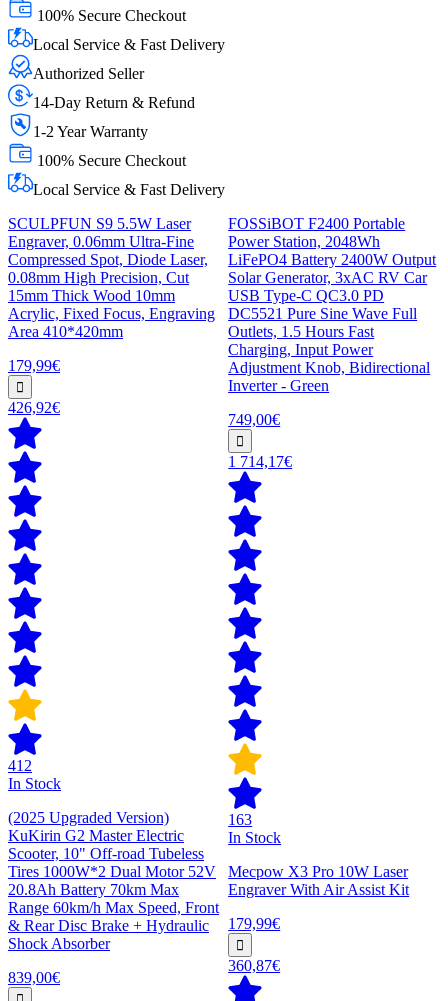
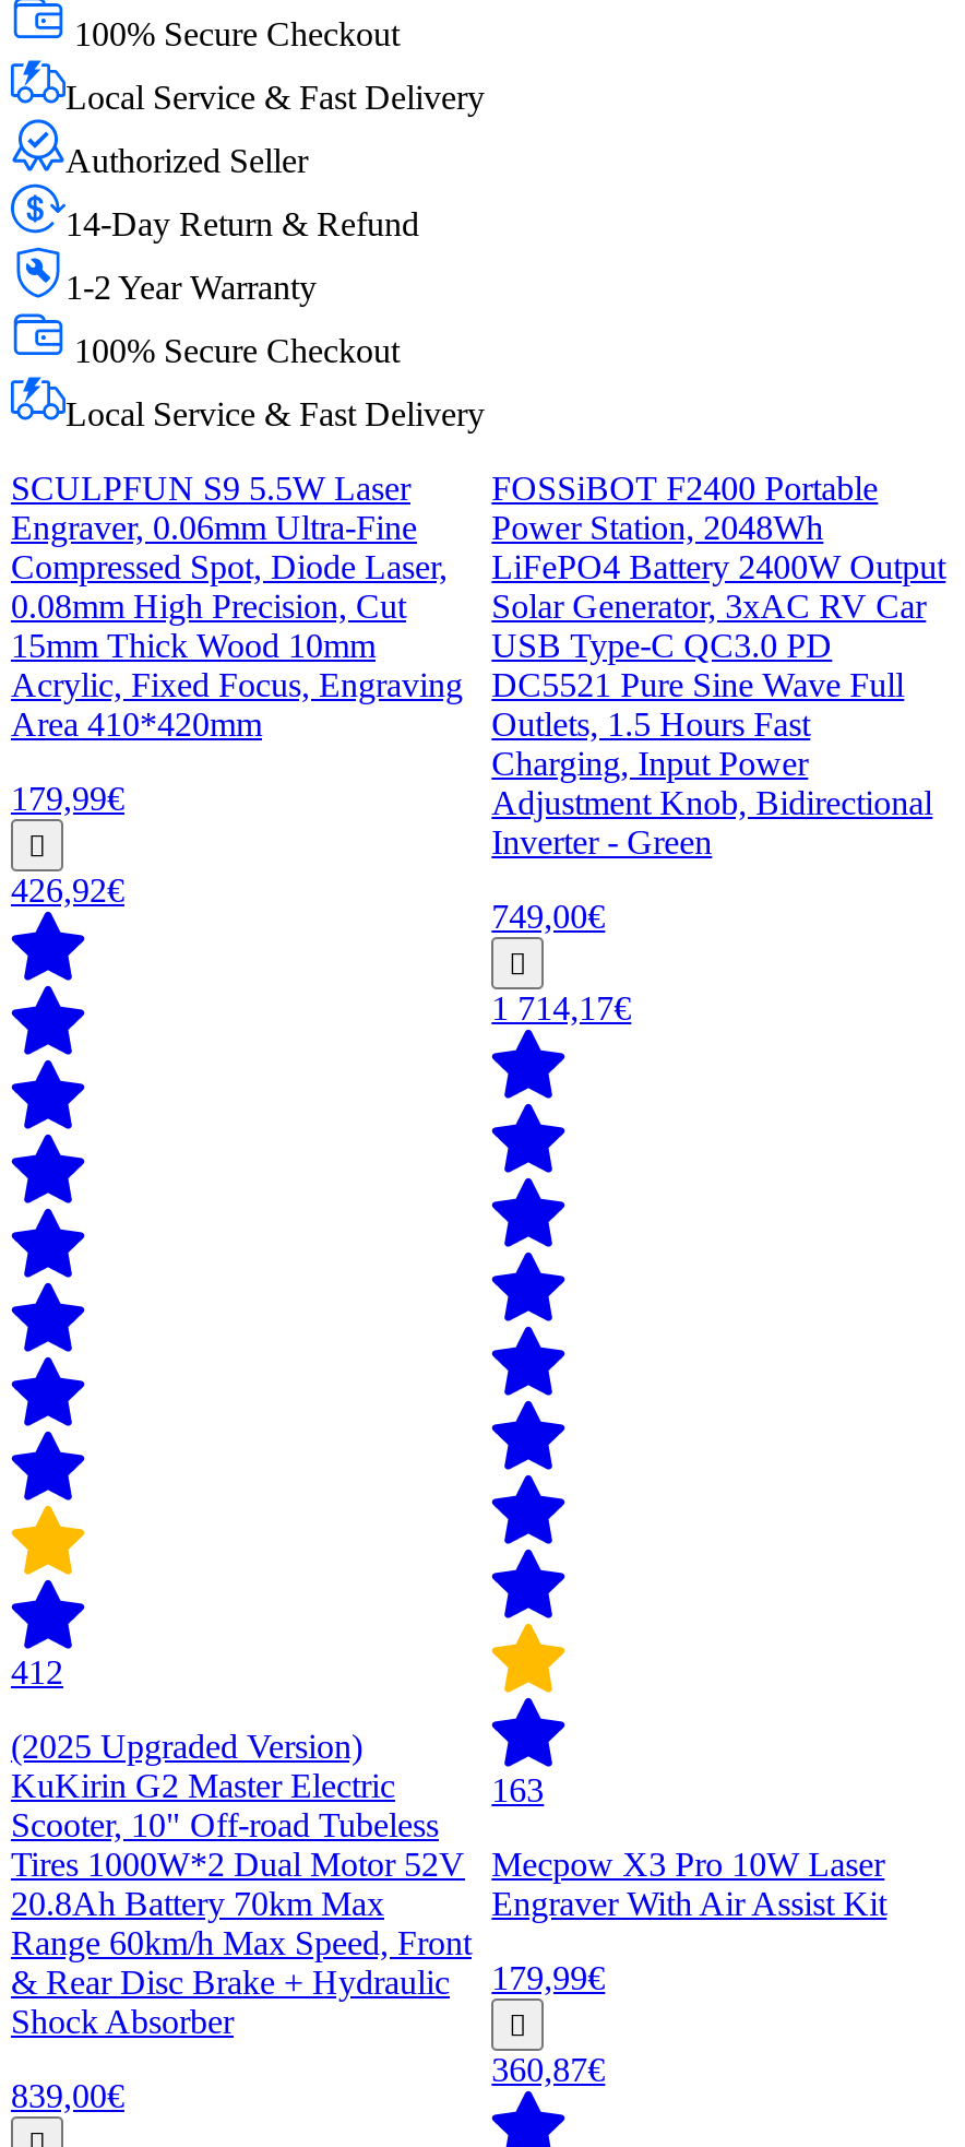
[8,775,61,792] In Stock -> none
[228,829,281,846] In Stock -> none

